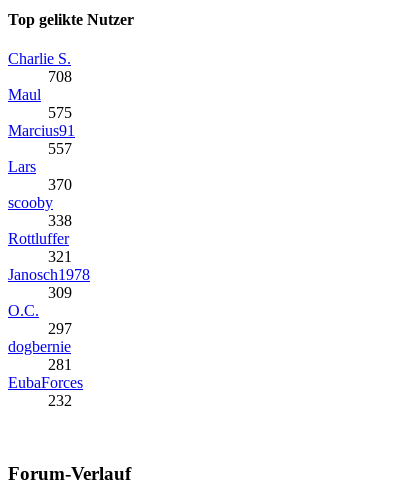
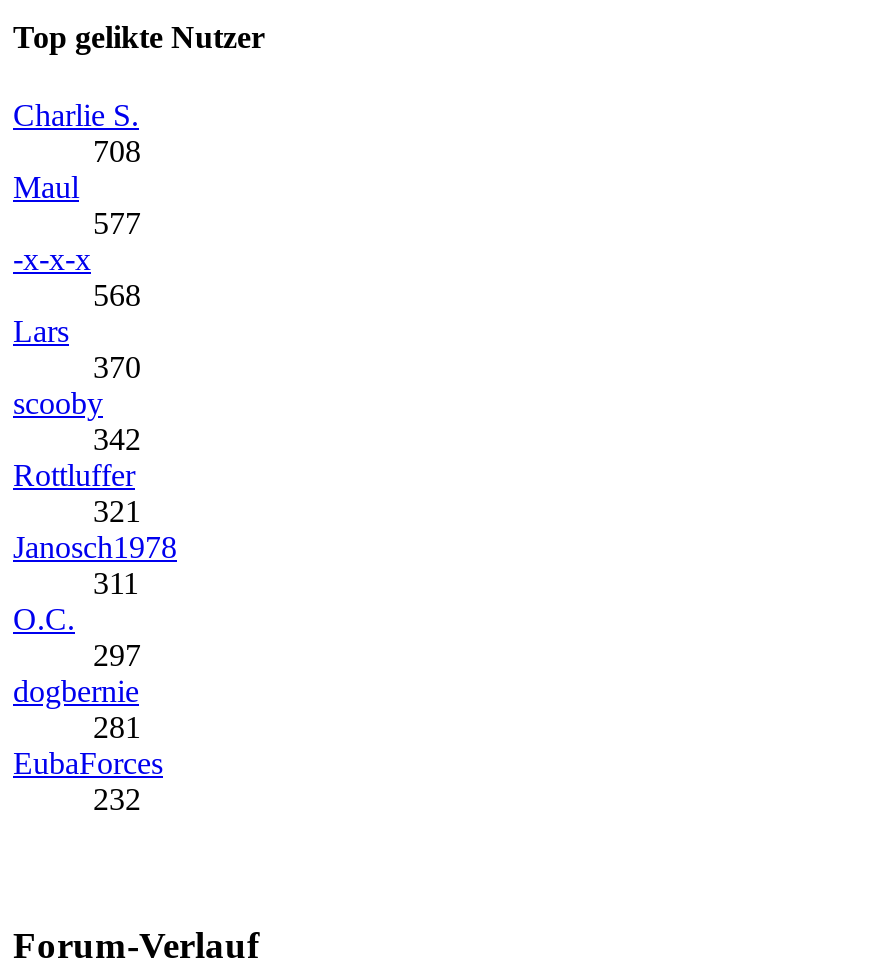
[8,104,75,157] 575 | Marcius91 | 557 -> [13,206,141,312] 577 | -x-x-x | 568
[48,212,72,229] 338 -> [93,422,141,456] 342
[48,284,72,301] 309 -> [93,566,139,600] 311

